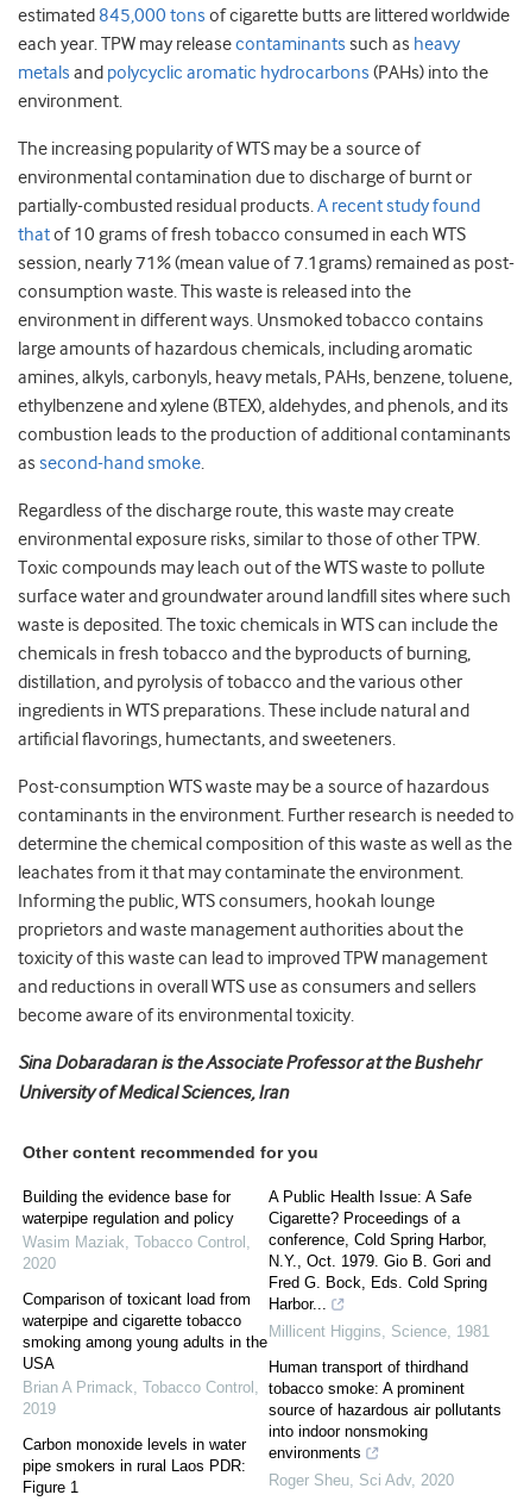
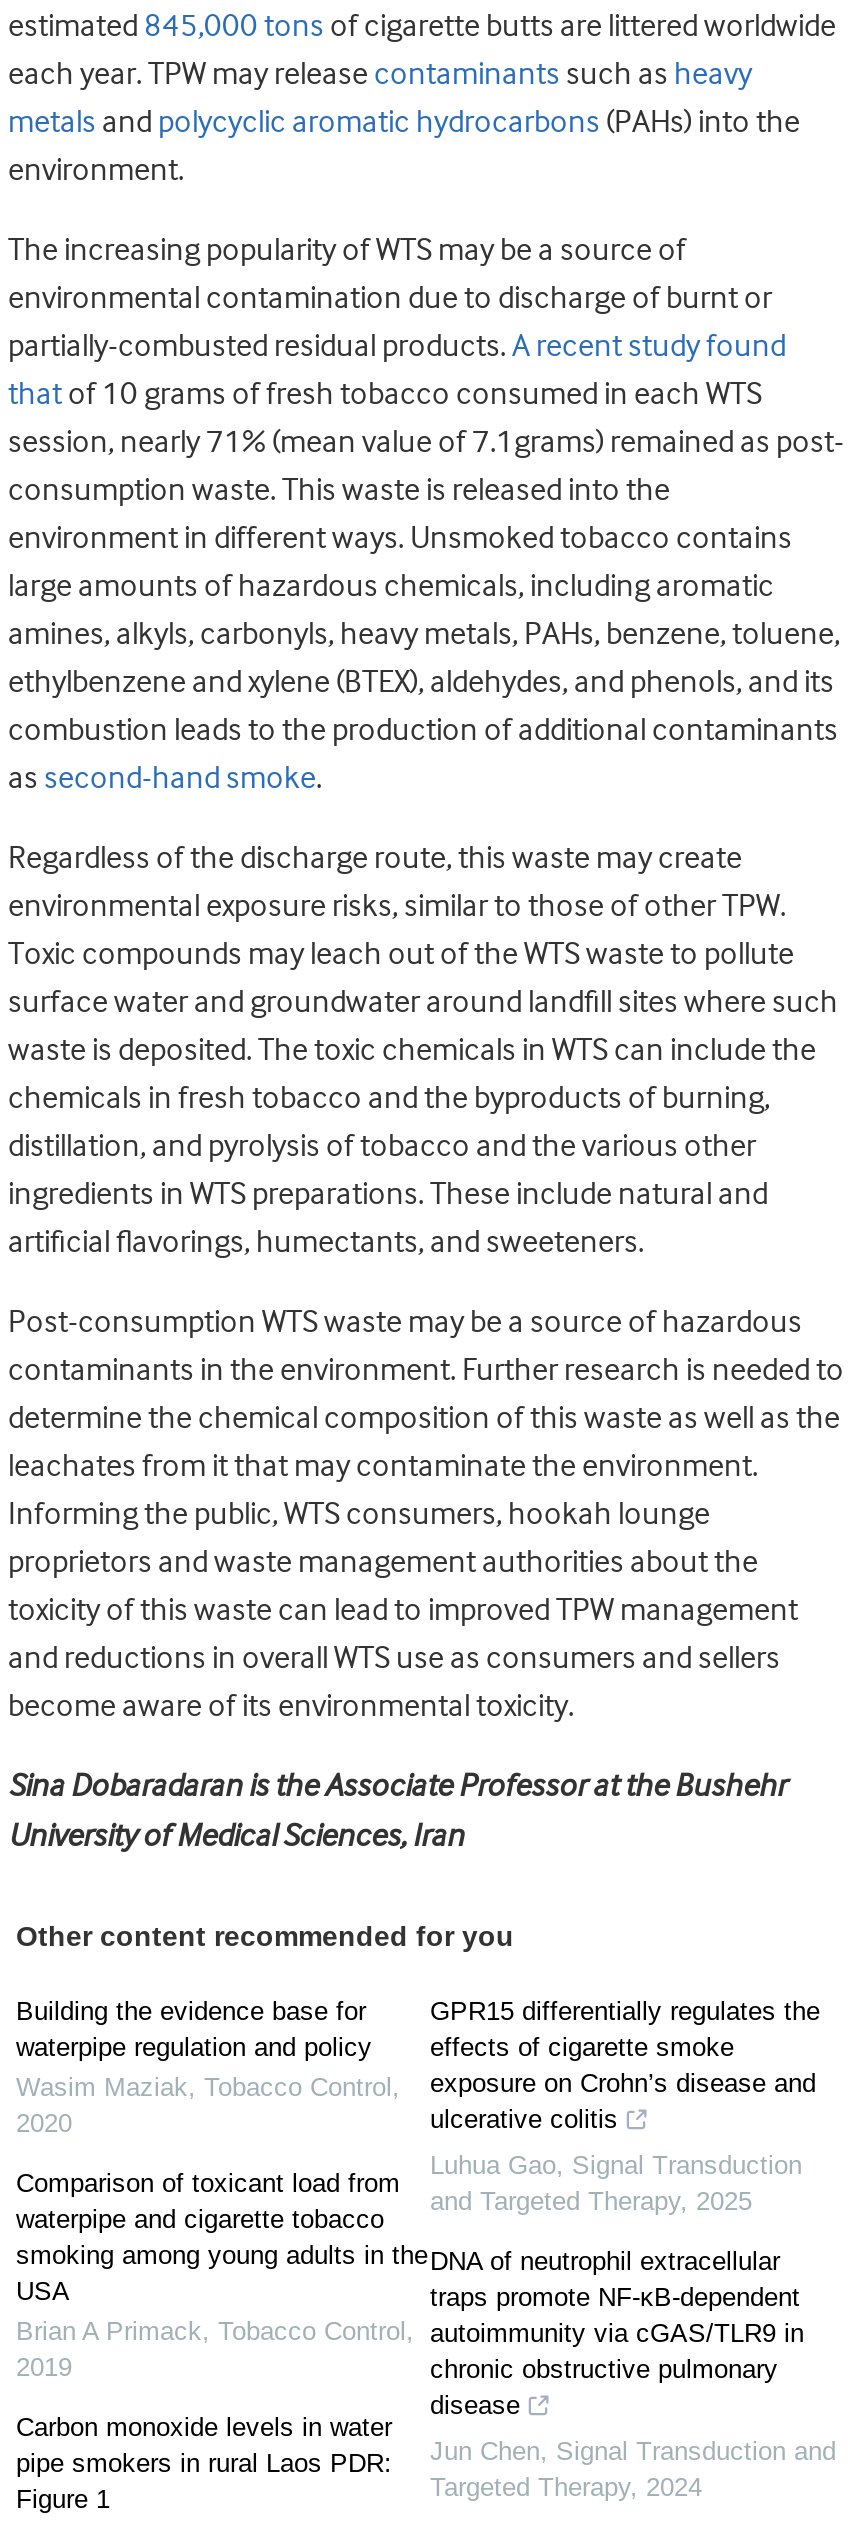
[269,1188,491,1313] A Public Health Issue: A Safe | Cigarette? Proceedings of a | conference, Cold Spring Harbor, | N.Y., Oct. 1979. Gio B. Gori and | Fred G. Bock, Eds. Cold Spring | Harbor... -> [430,1997,820,2135] GPR15 differentially regulates the | effects of cigarette smoke | exposure on Crohn’s disease and | ulcerative colitis
[269,1323,490,1341] Millicent Higgins, Science, 1981 -> [430,2151,802,2217] Luhua Gao, Signal Transduction | and Targeted Therapy, 2025
[269,1359,501,1462] Human transport of thirdhand | tobacco smoke: A prominent | source of hazardous air pollutants | into indoor nonsmoking | environments -> [430,2247,804,2421] DNA of neutrophil extracellular | traps promote NF-κB-dependent | autoimmunity via cGAS/TLR9 in | chronic obstructive pulmonary | disease
[269,1472,454,1490] Roger Sheu, Sci Adv, 2020 -> [430,2437,836,2503] Jun Chen, Signal Transduction and | Targeted Therapy, 2024

